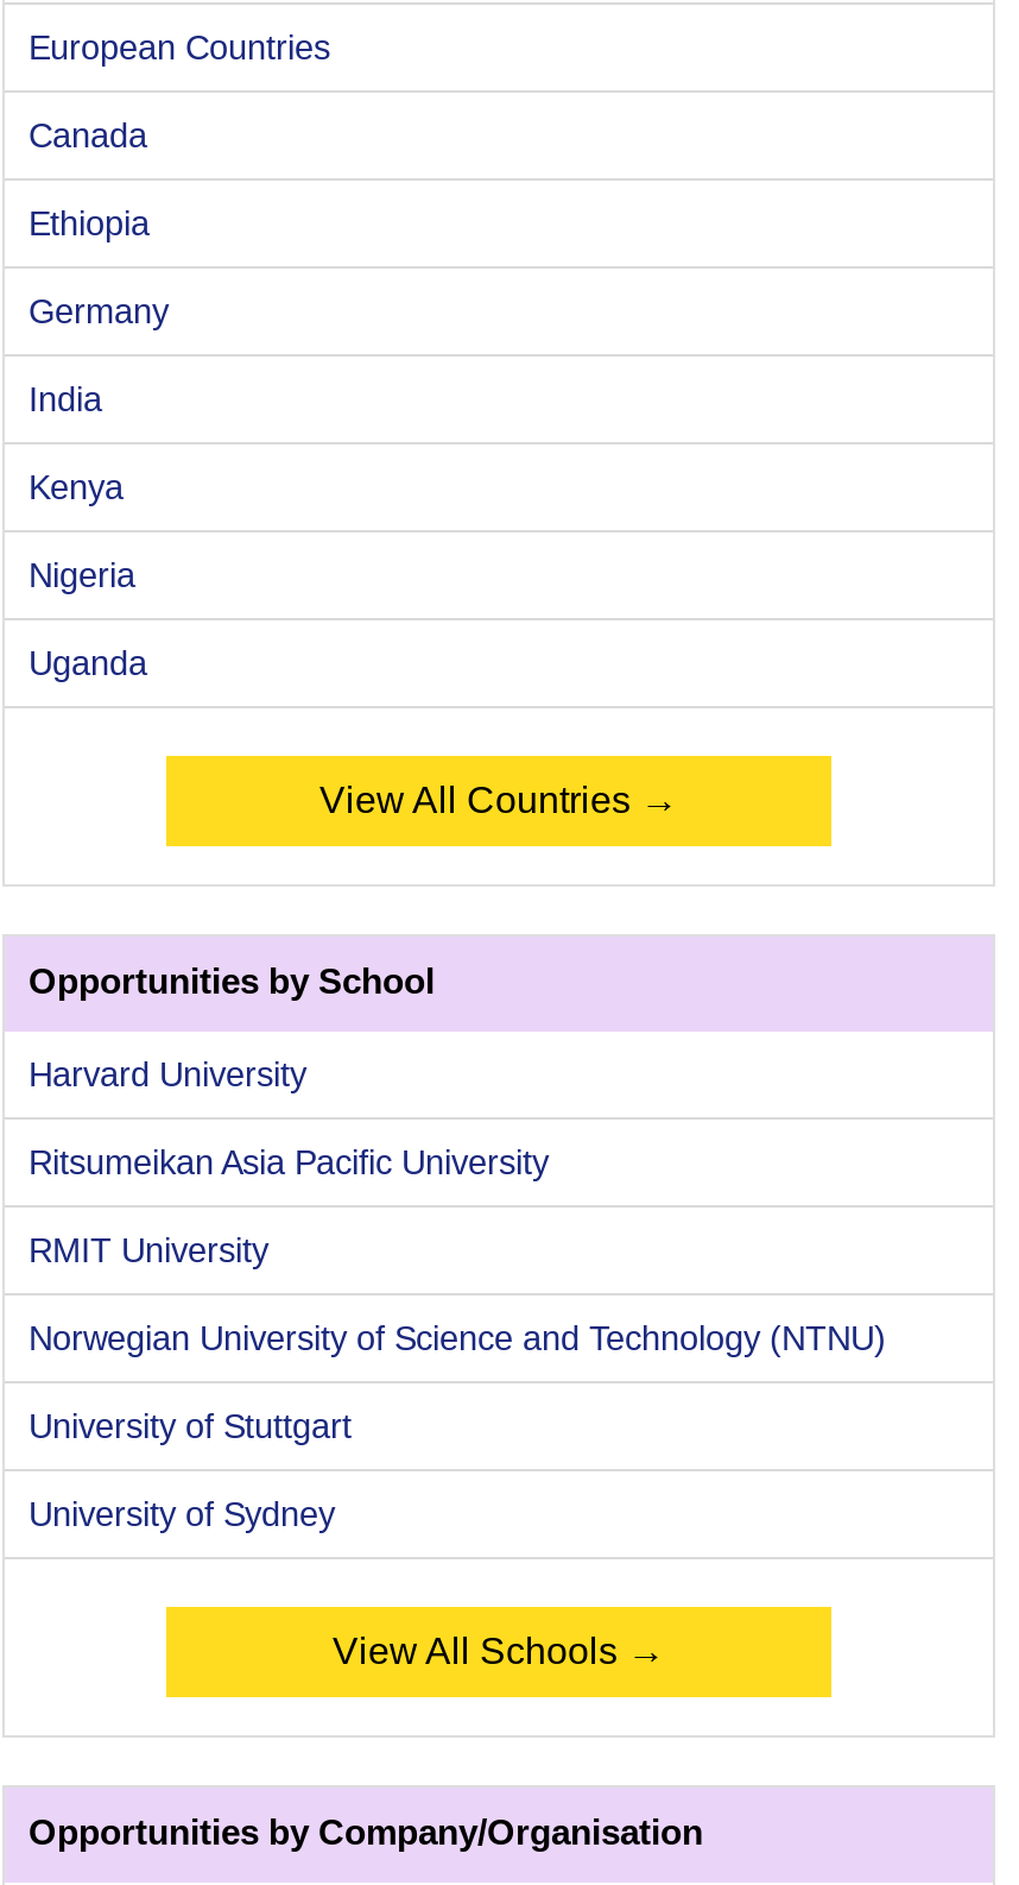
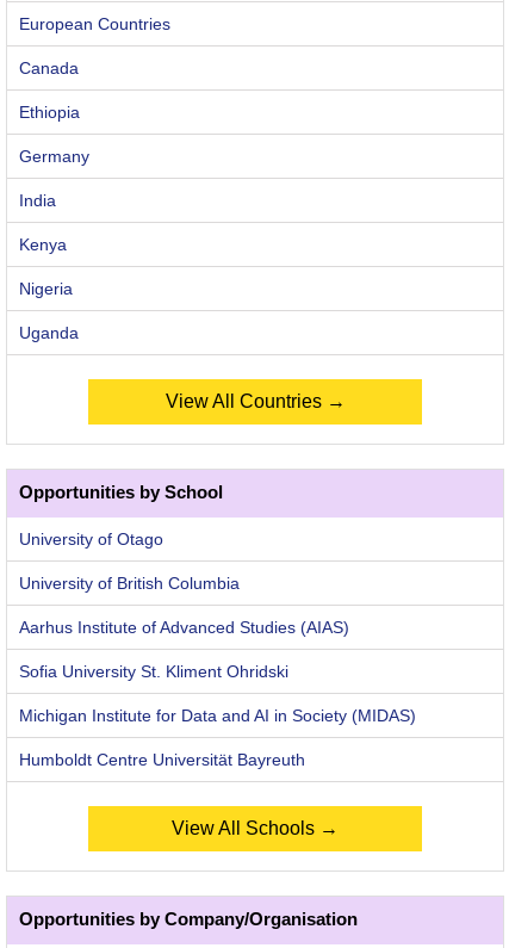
[29,1055,306,1093] Harvard University -> [19,529,163,548] University of Otago
[29,1143,549,1181] Ritsumeikan Asia Pacific University -> [19,573,240,592] University of British Columbia
[29,1231,268,1269] RMIT University -> [19,617,349,637] Aarhus Institute of Advanced Studies (AIAS)
[29,1319,886,1357] Norwegian University of Science and Technology (NTNU) -> [19,662,288,681] Sofia University St. Kliment Ohridski
[29,1407,352,1445] University of Stuttgart -> [19,706,416,725] Michigan Institute for Data and AI in Society (MIDAS)
[29,1495,335,1533] University of Sydney -> [19,750,305,769] Humboldt Centre Universität Bayreuth

